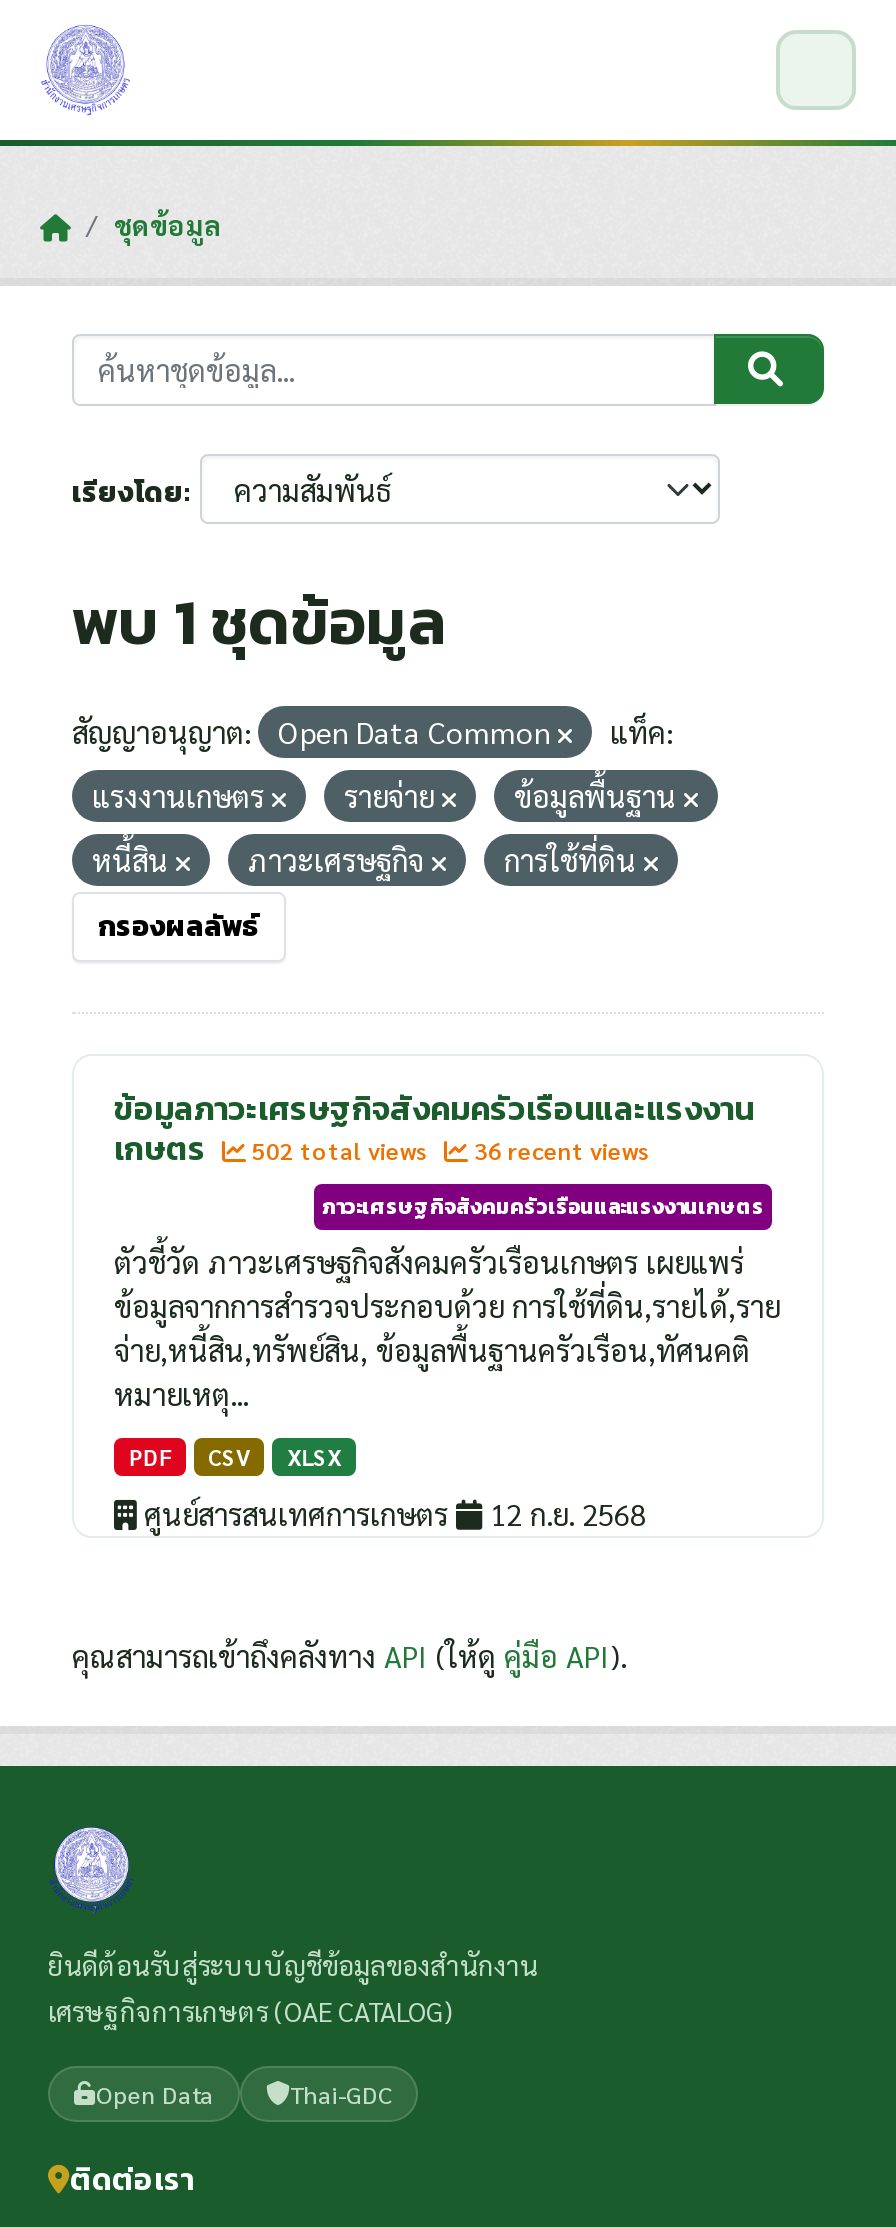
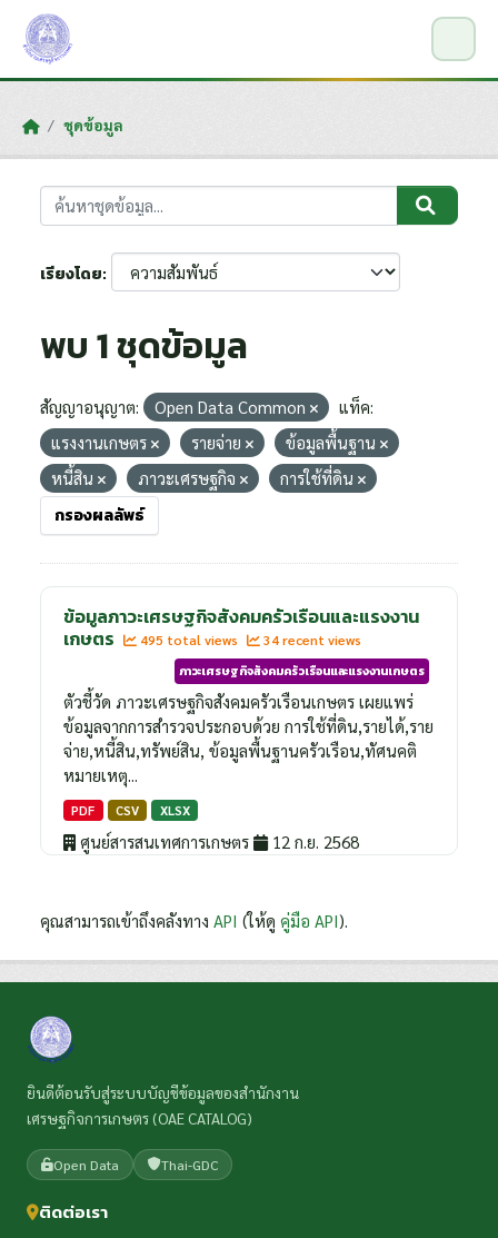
[246,1134,434,1166] 502 total views -> [137,631,241,648] 495 total views
[468,1134,650,1166] 36 recent views -> [260,631,361,648] 34 recent views

